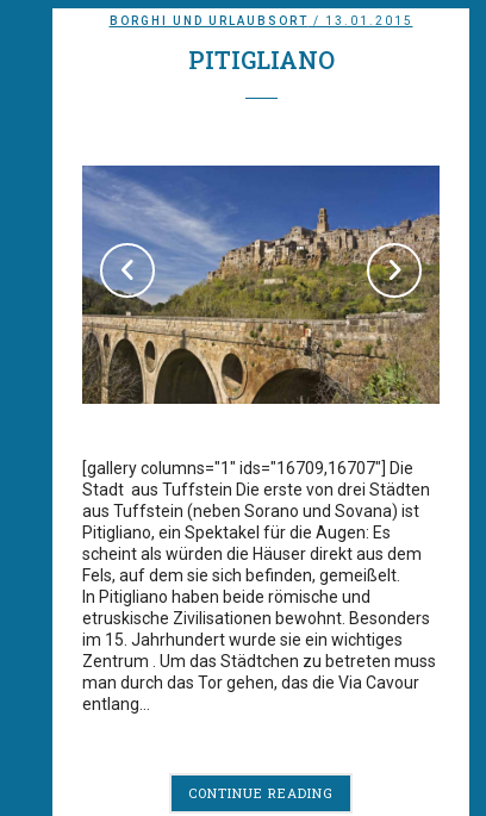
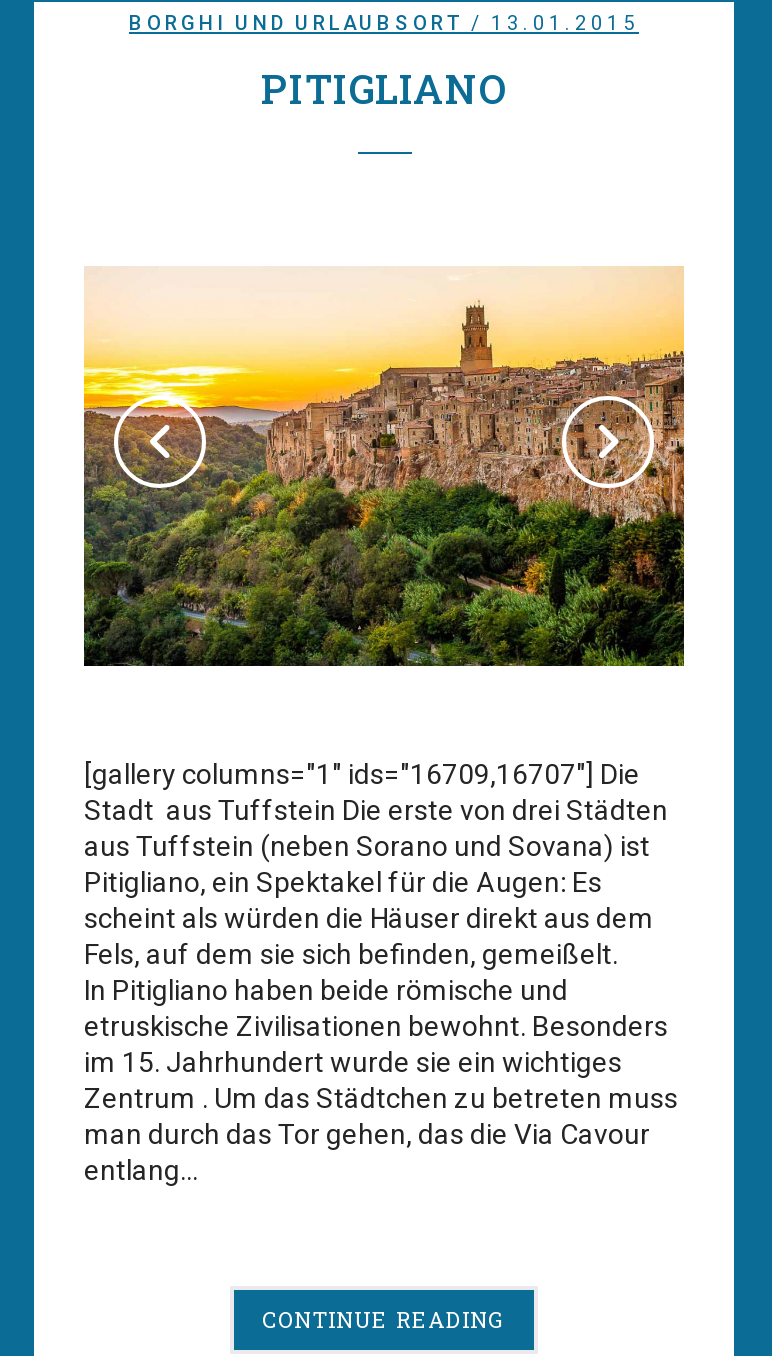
[81,164,441,405] [image] -> [82,266,686,668] [image]

